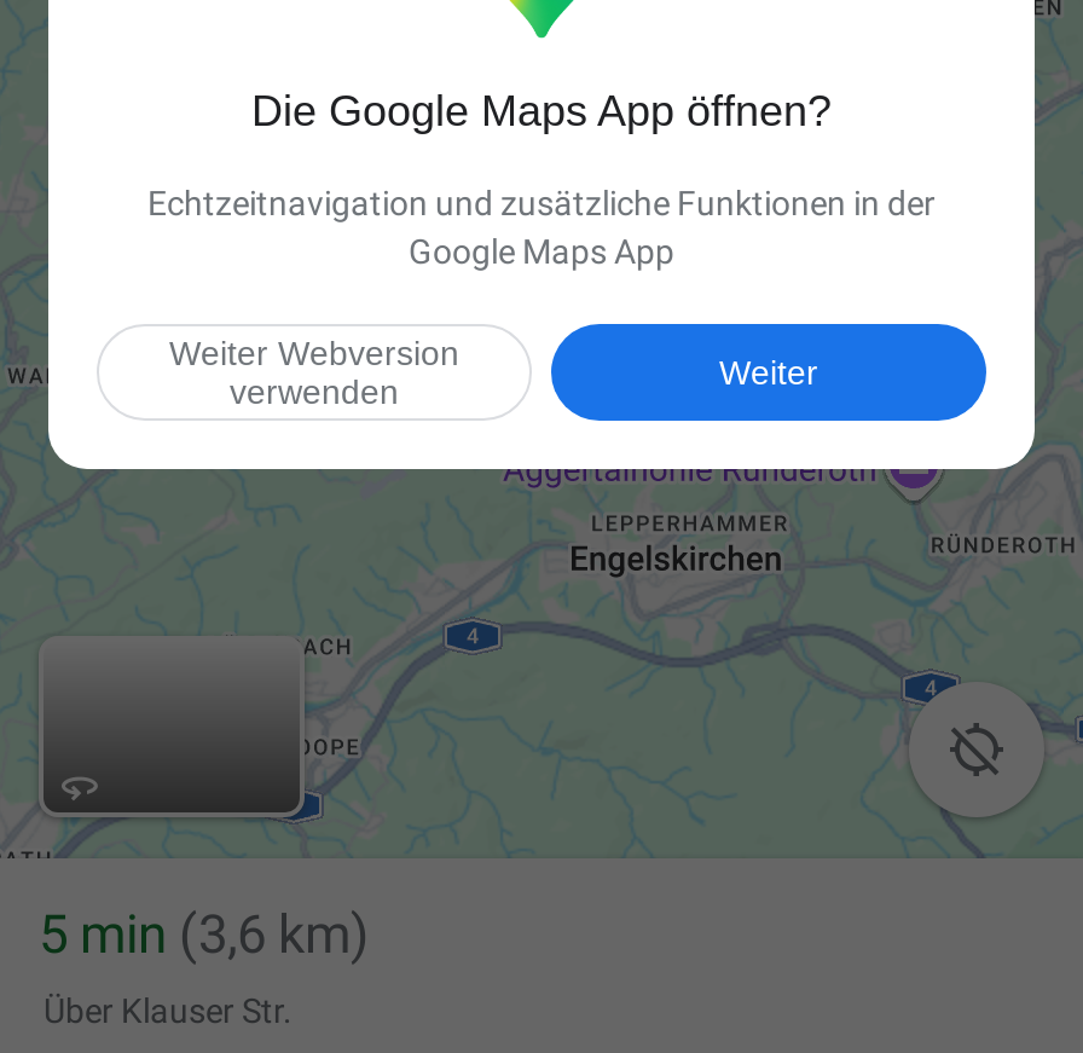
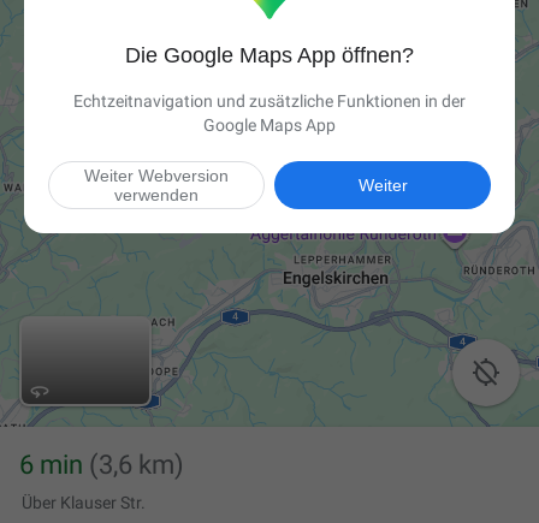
[39,904,370,965] 5 min (3,6 km) -> [19,450,184,480] 6 min (3,6 km)

